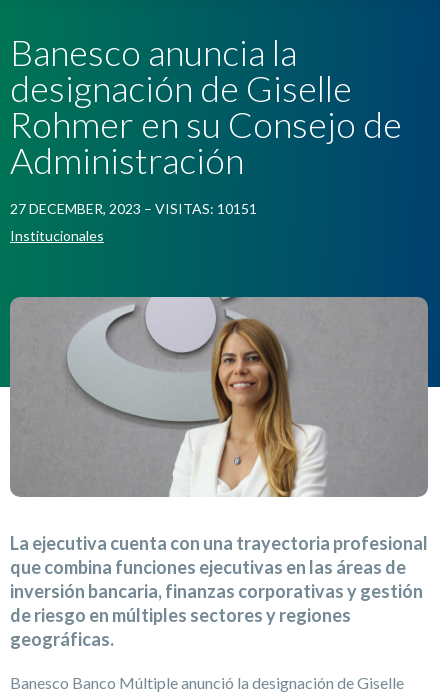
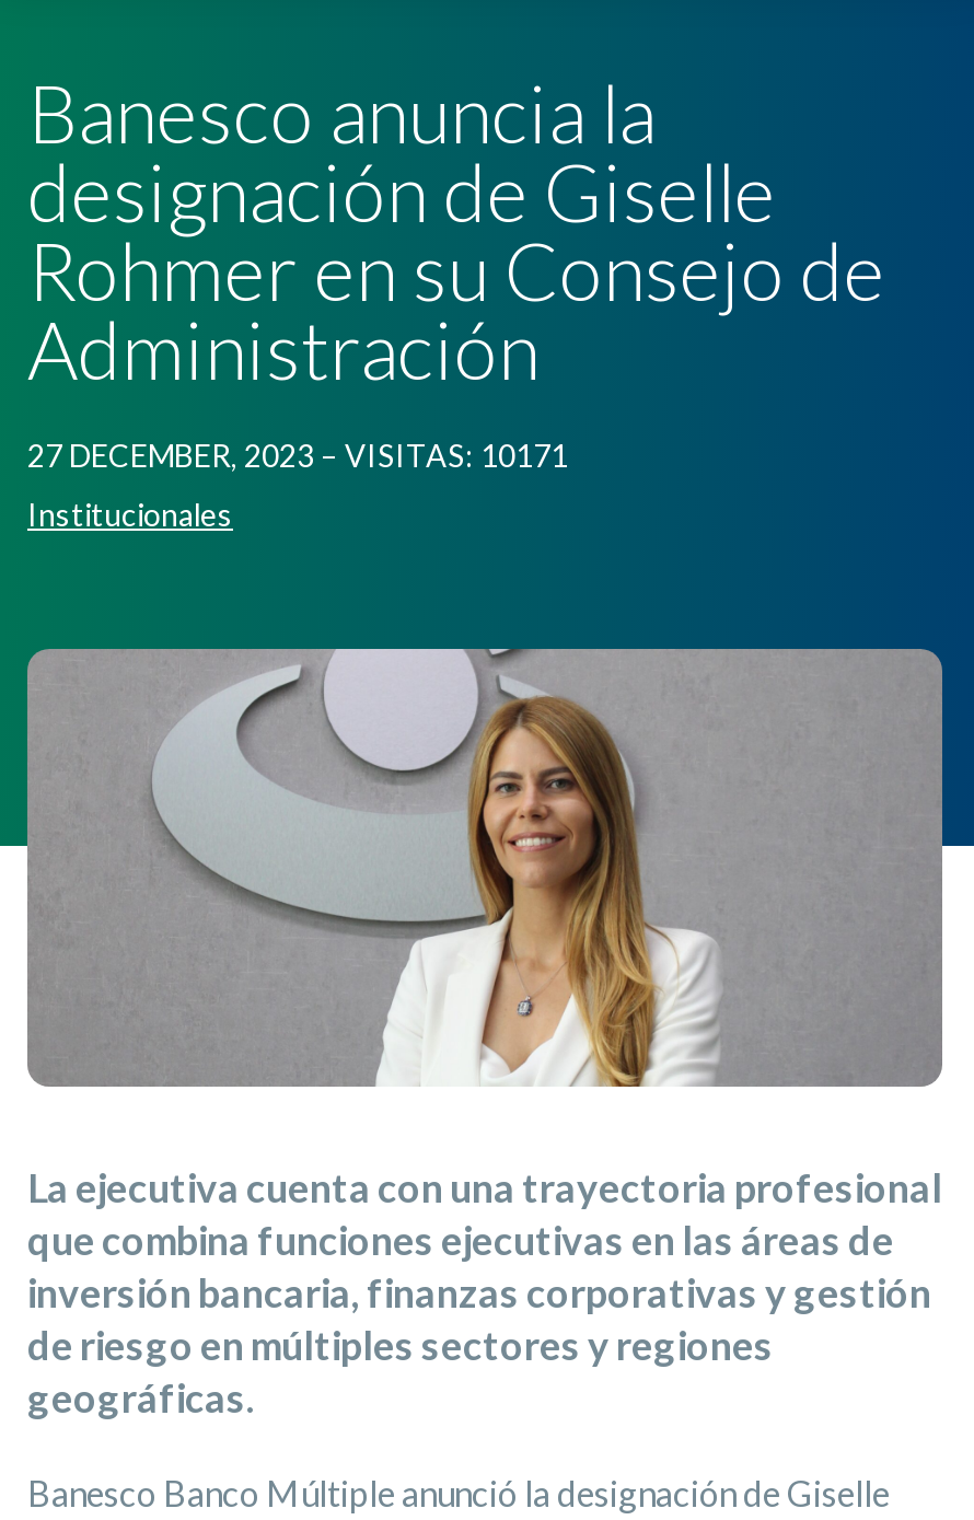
[10,200,257,217] 27 DECEMBER, 2023 – VISITAS: 10151 -> [27,437,568,474] 27 DECEMBER, 2023 – VISITAS: 10171

